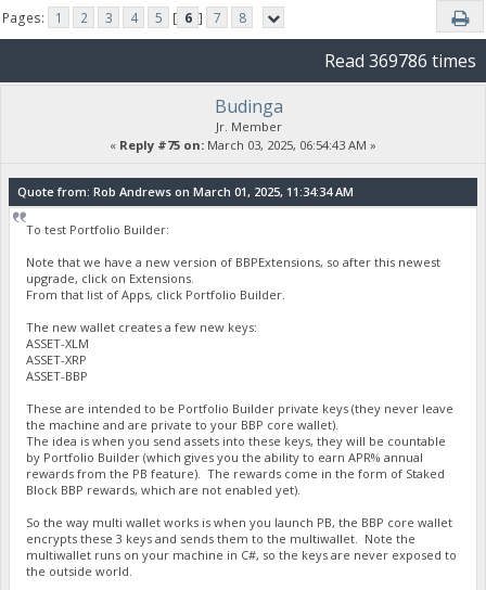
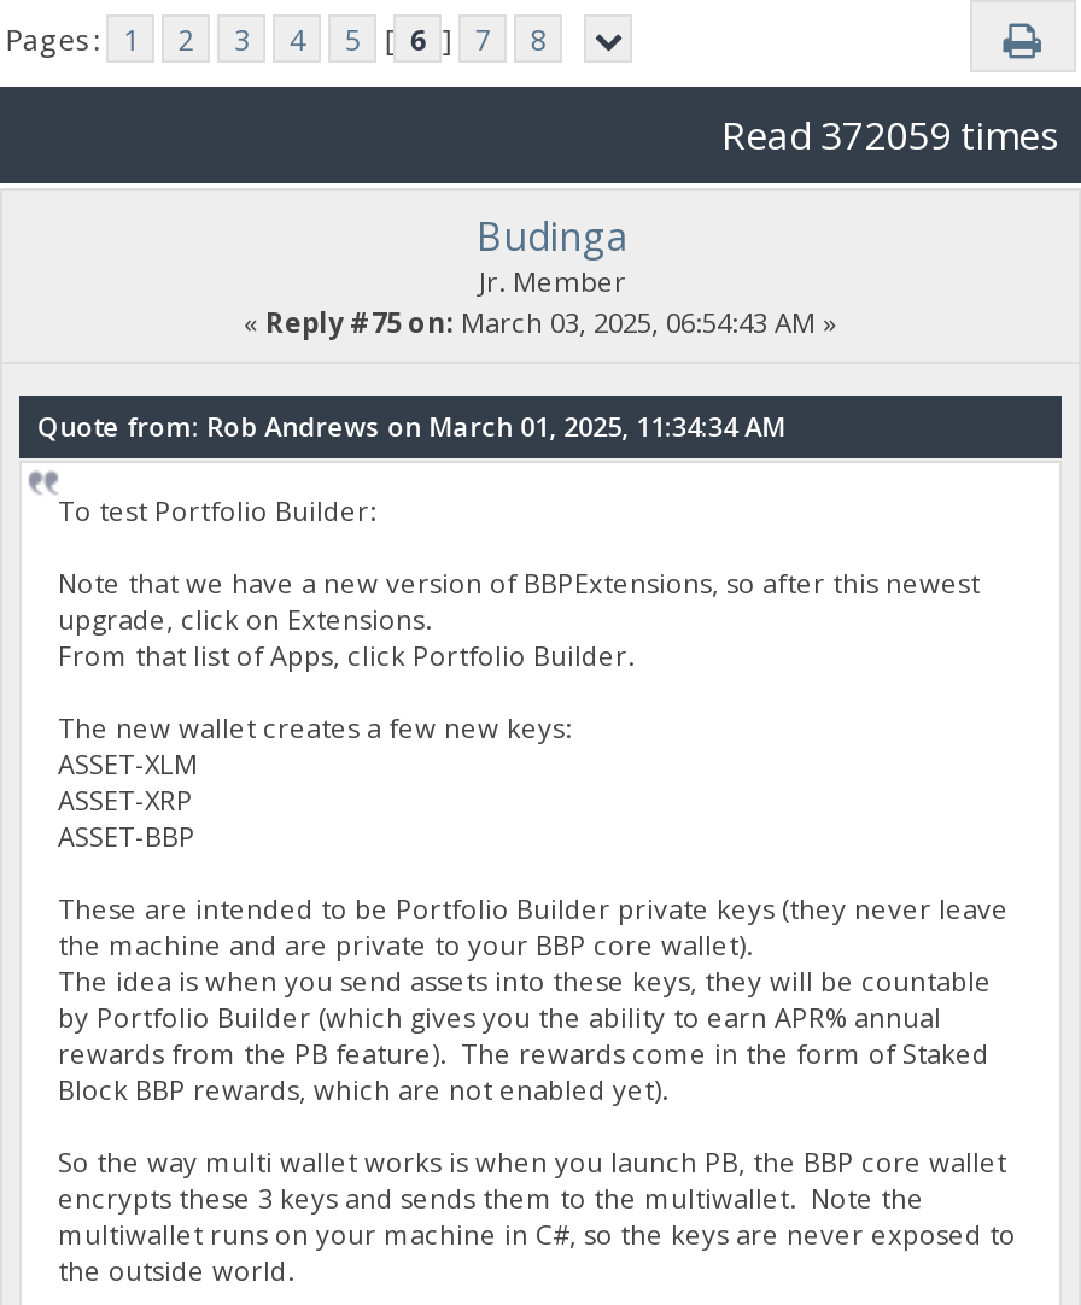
[324,49,476,72] Read 369786 times -> [721,108,1059,161] Read 372059 times

